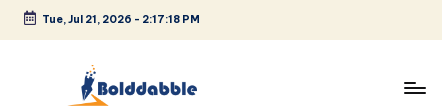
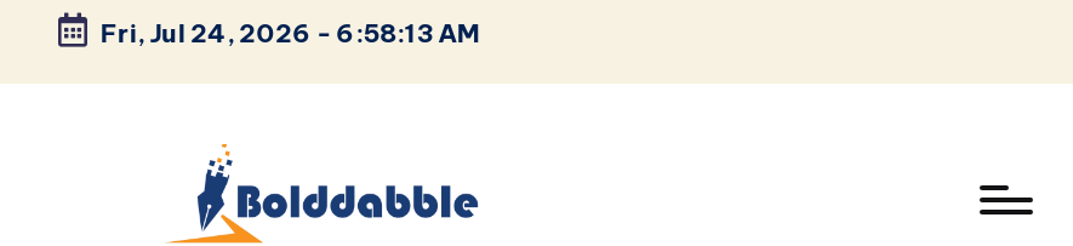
[42,13,200,26] Tue, Jul 21, 2026 - 2:17:18 PM -> [101,18,482,50] Fri, Jul 24, 2026 - 6:58:13 AM

